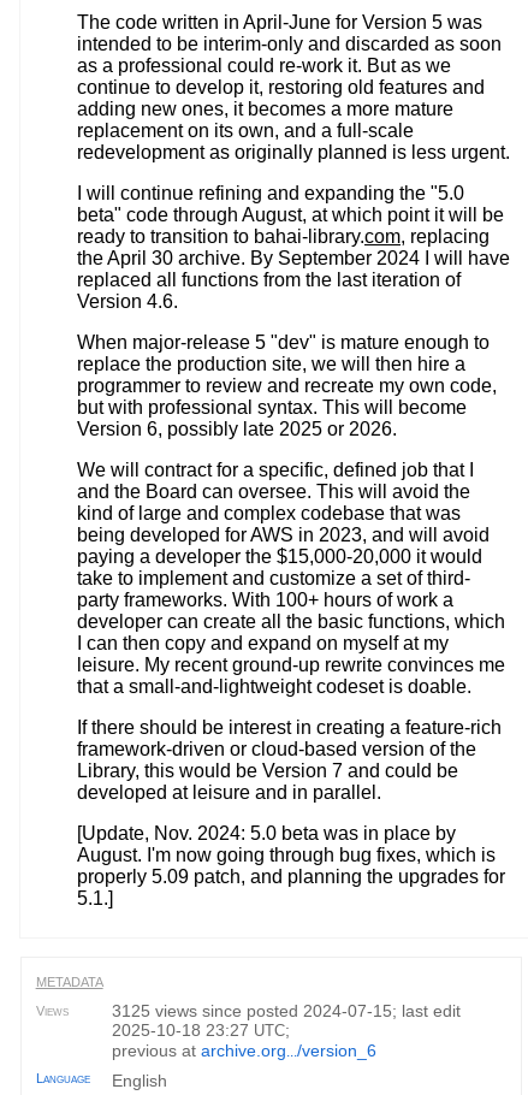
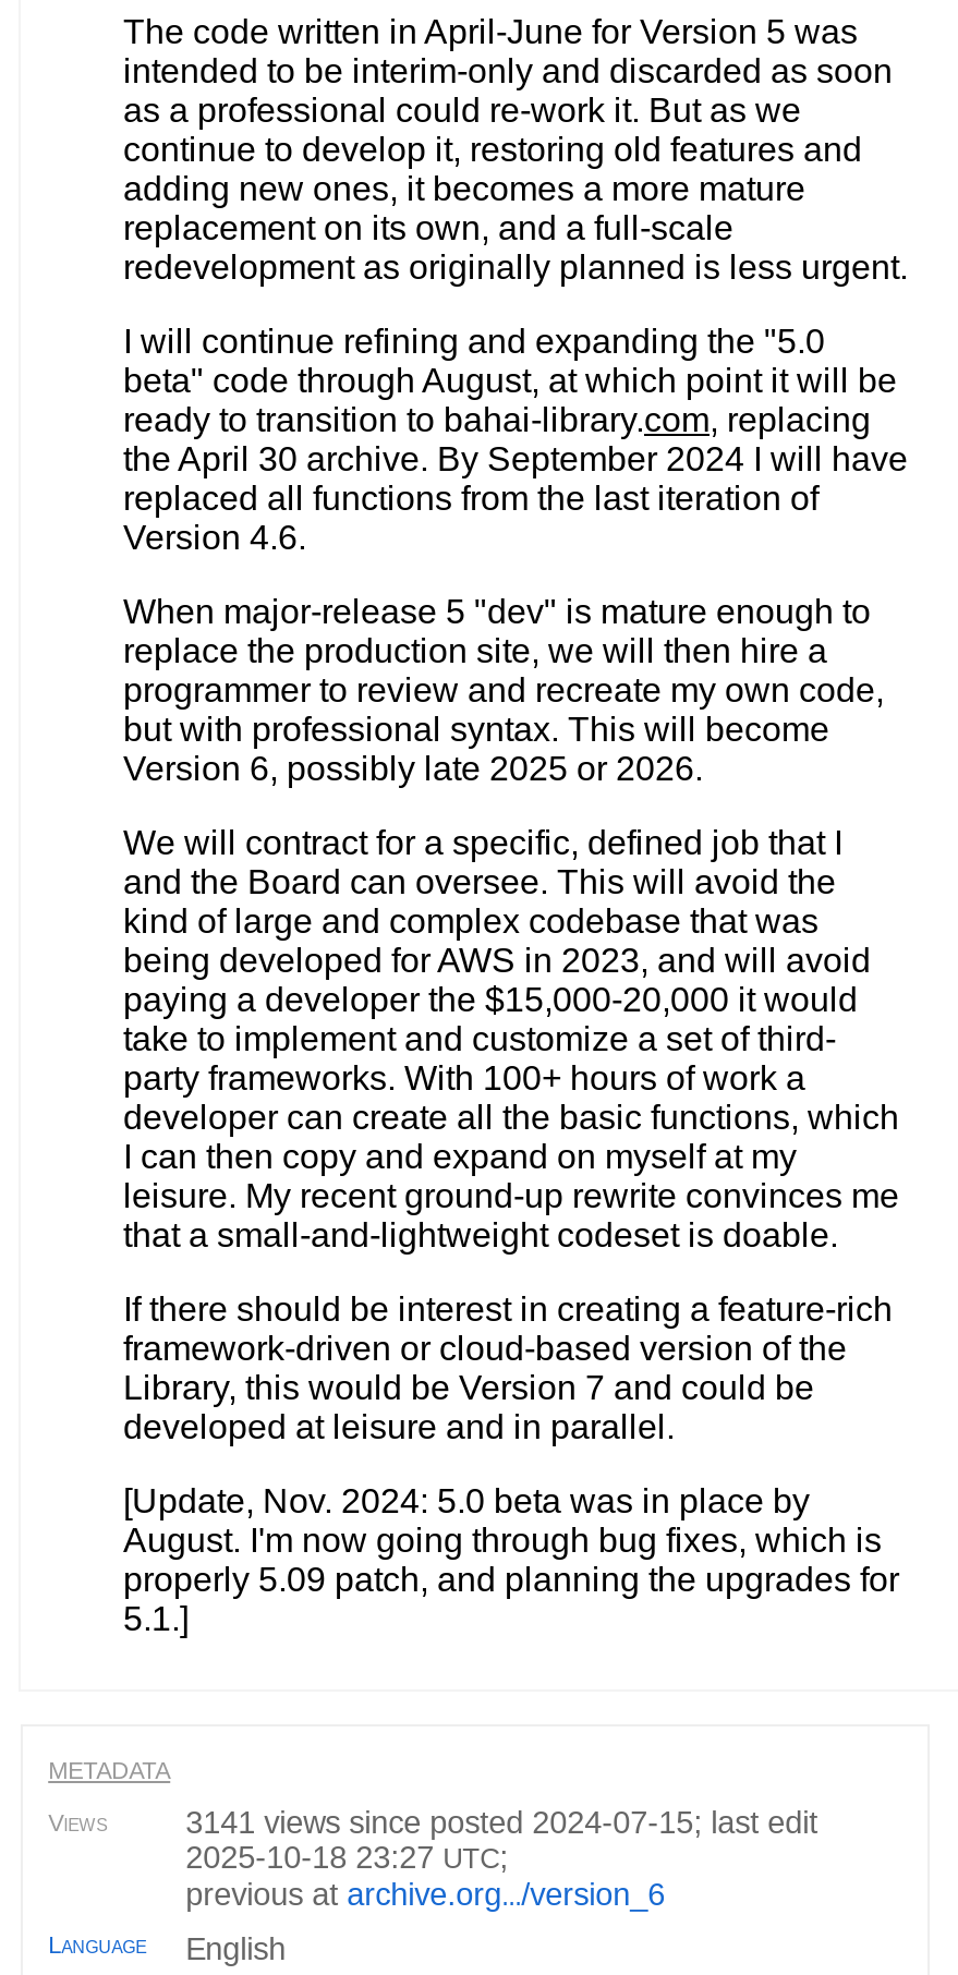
[111,1001,460,1020] 3125 views since posted 2024-07-15; last edit -> [185,1804,818,1839] 3141 views since posted 2024-07-15; last edit

